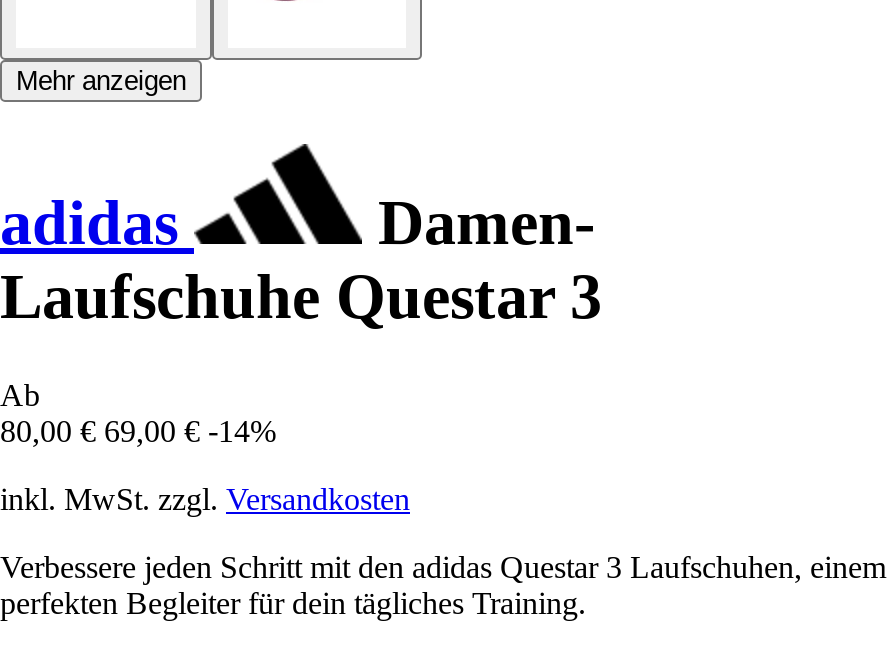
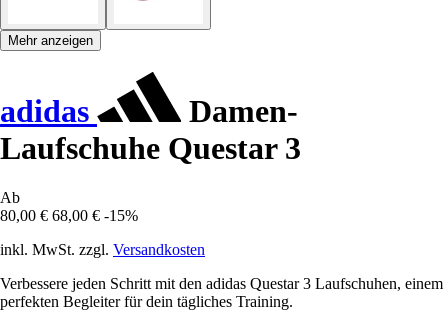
[0,414,276,448] 80,00 € 69,00 € -14% -> [0,207,138,224] 80,00 € 68,00 € -15%

